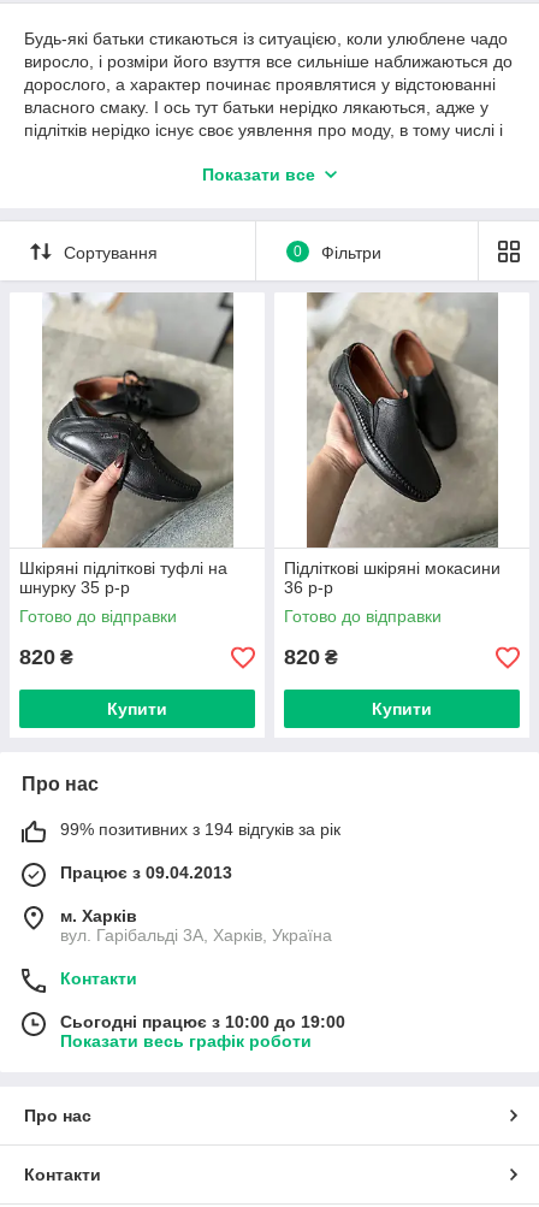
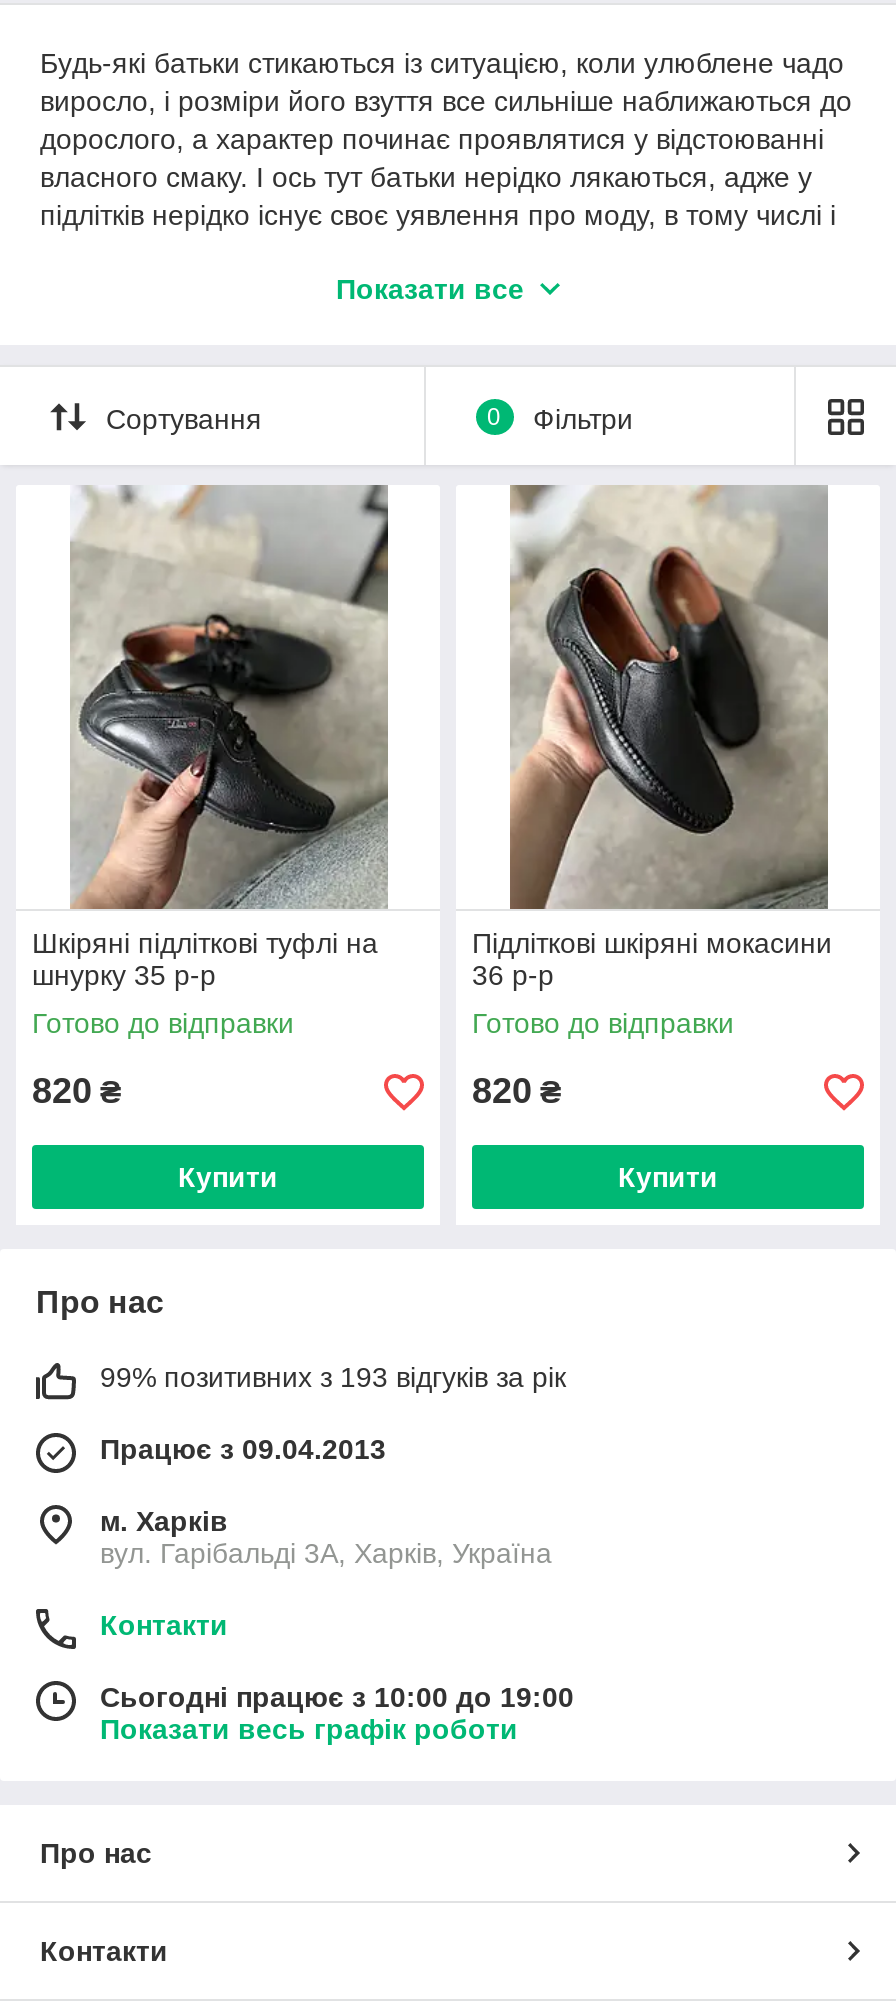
[60,820,340,839] 99% позитивних з 194 відгуків за рік -> [100,1361,566,1393] 99% позитивних з 193 відгуків за рік

